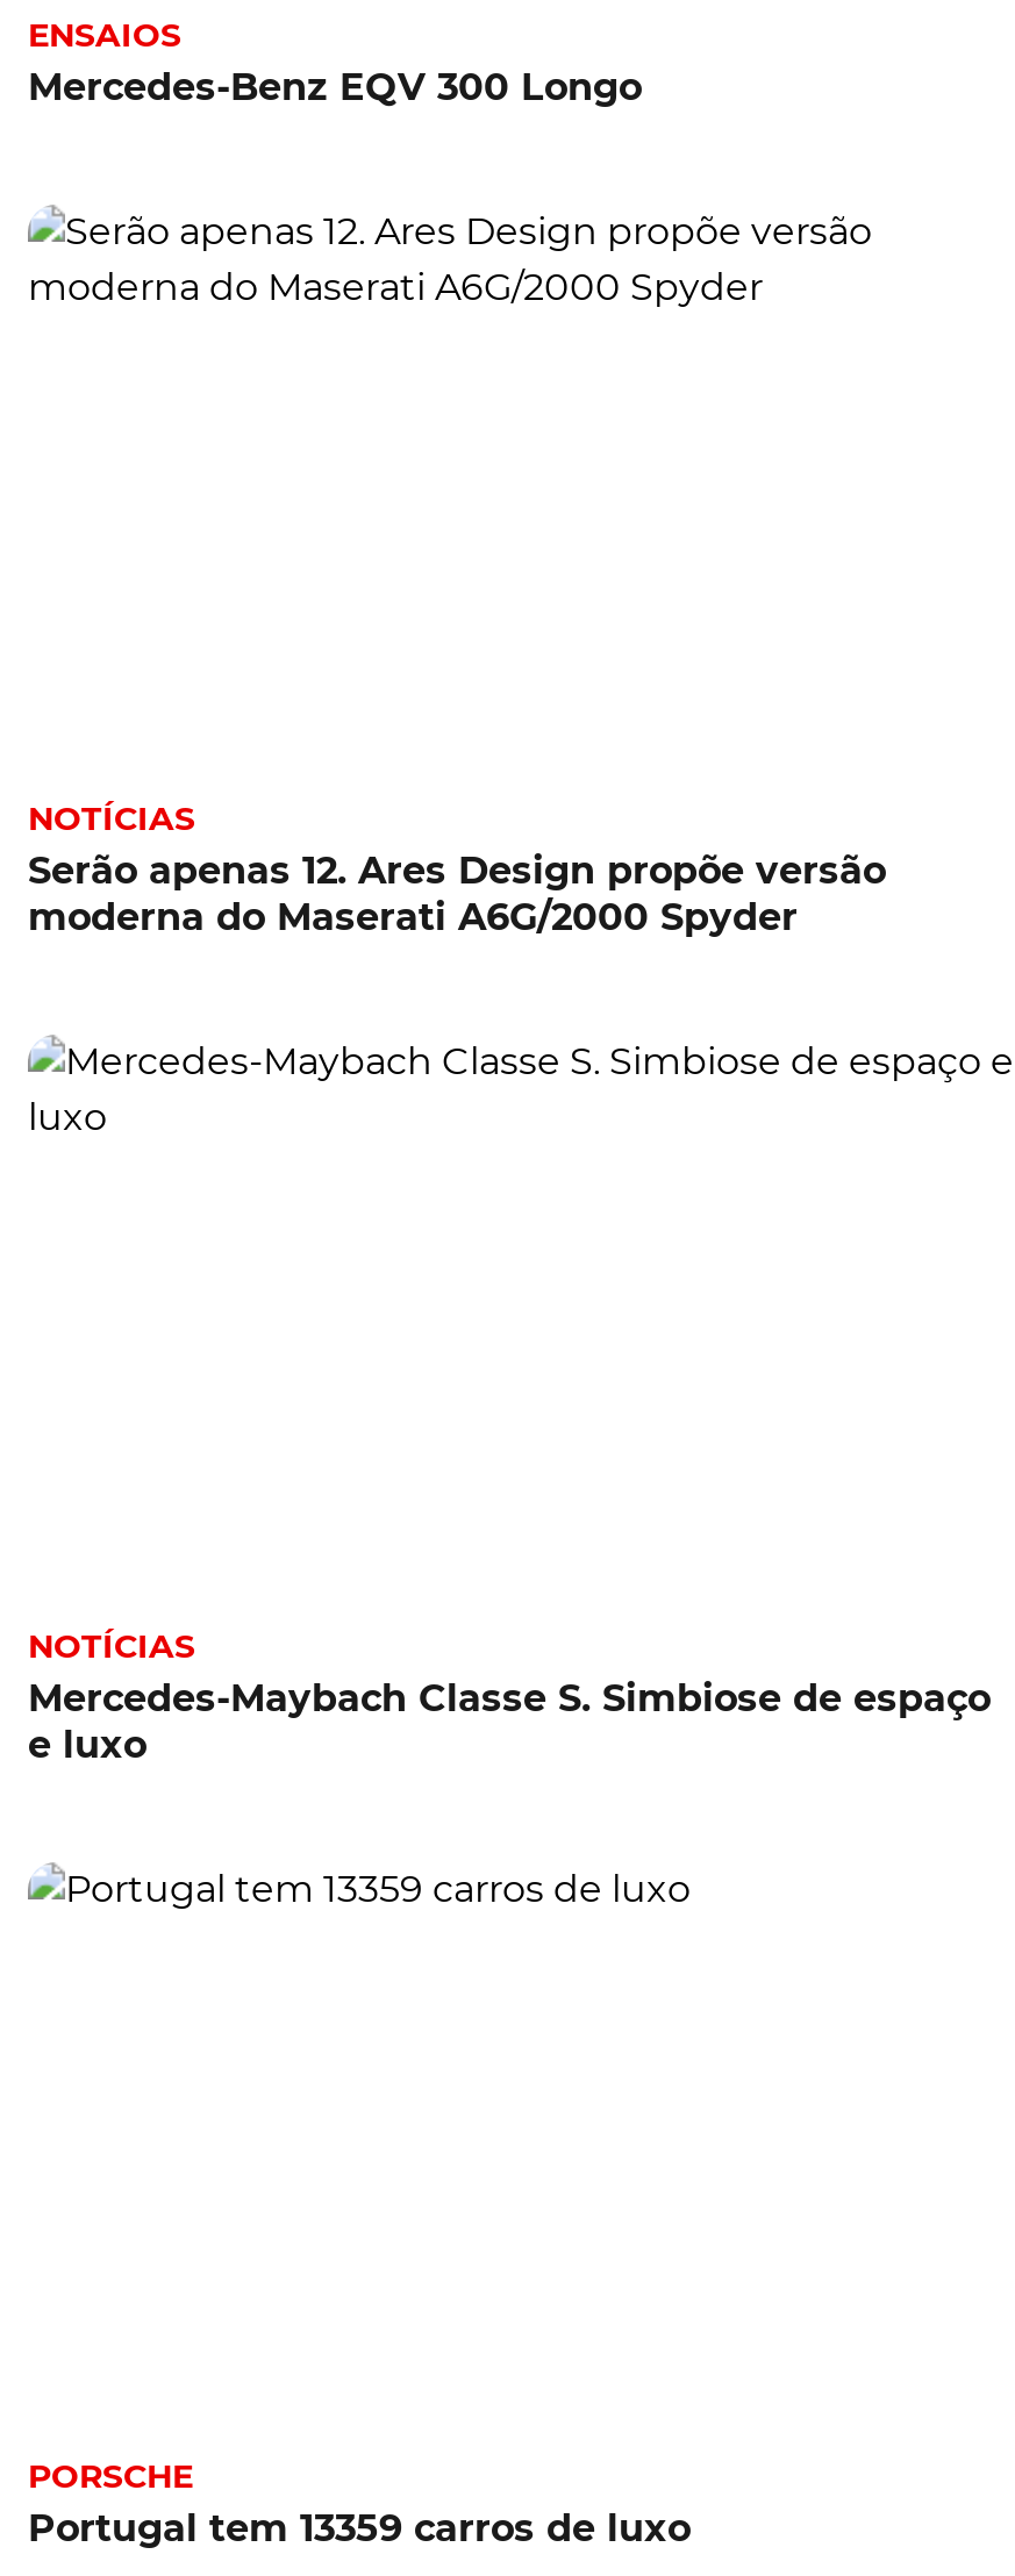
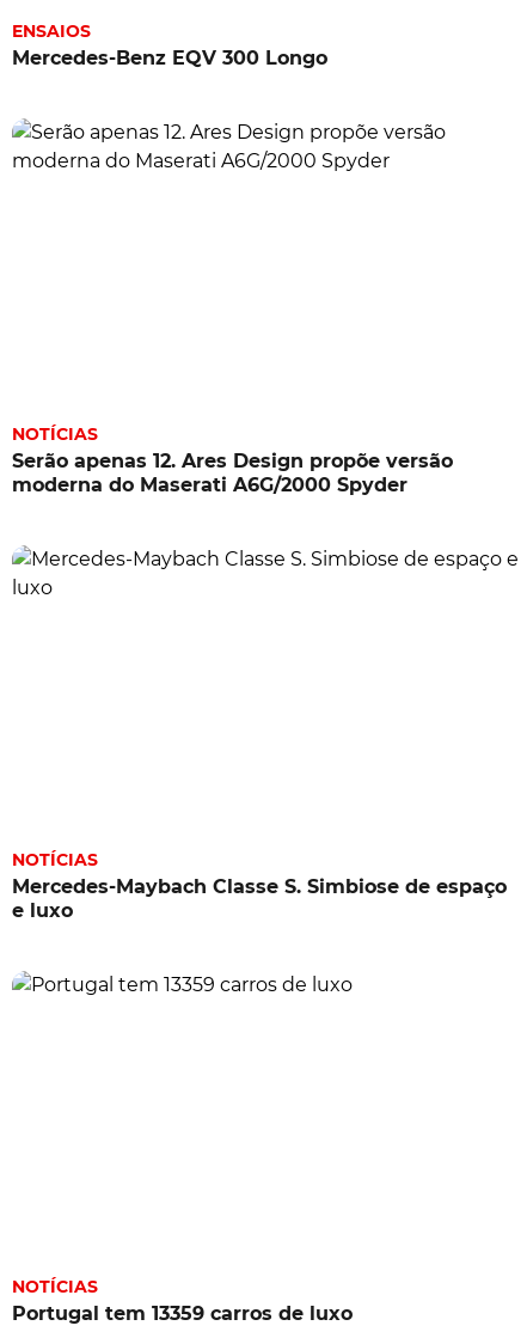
[28,2454,193,2496] PORSCHE -> [12,1275,98,1297] NOTÍCIAS

